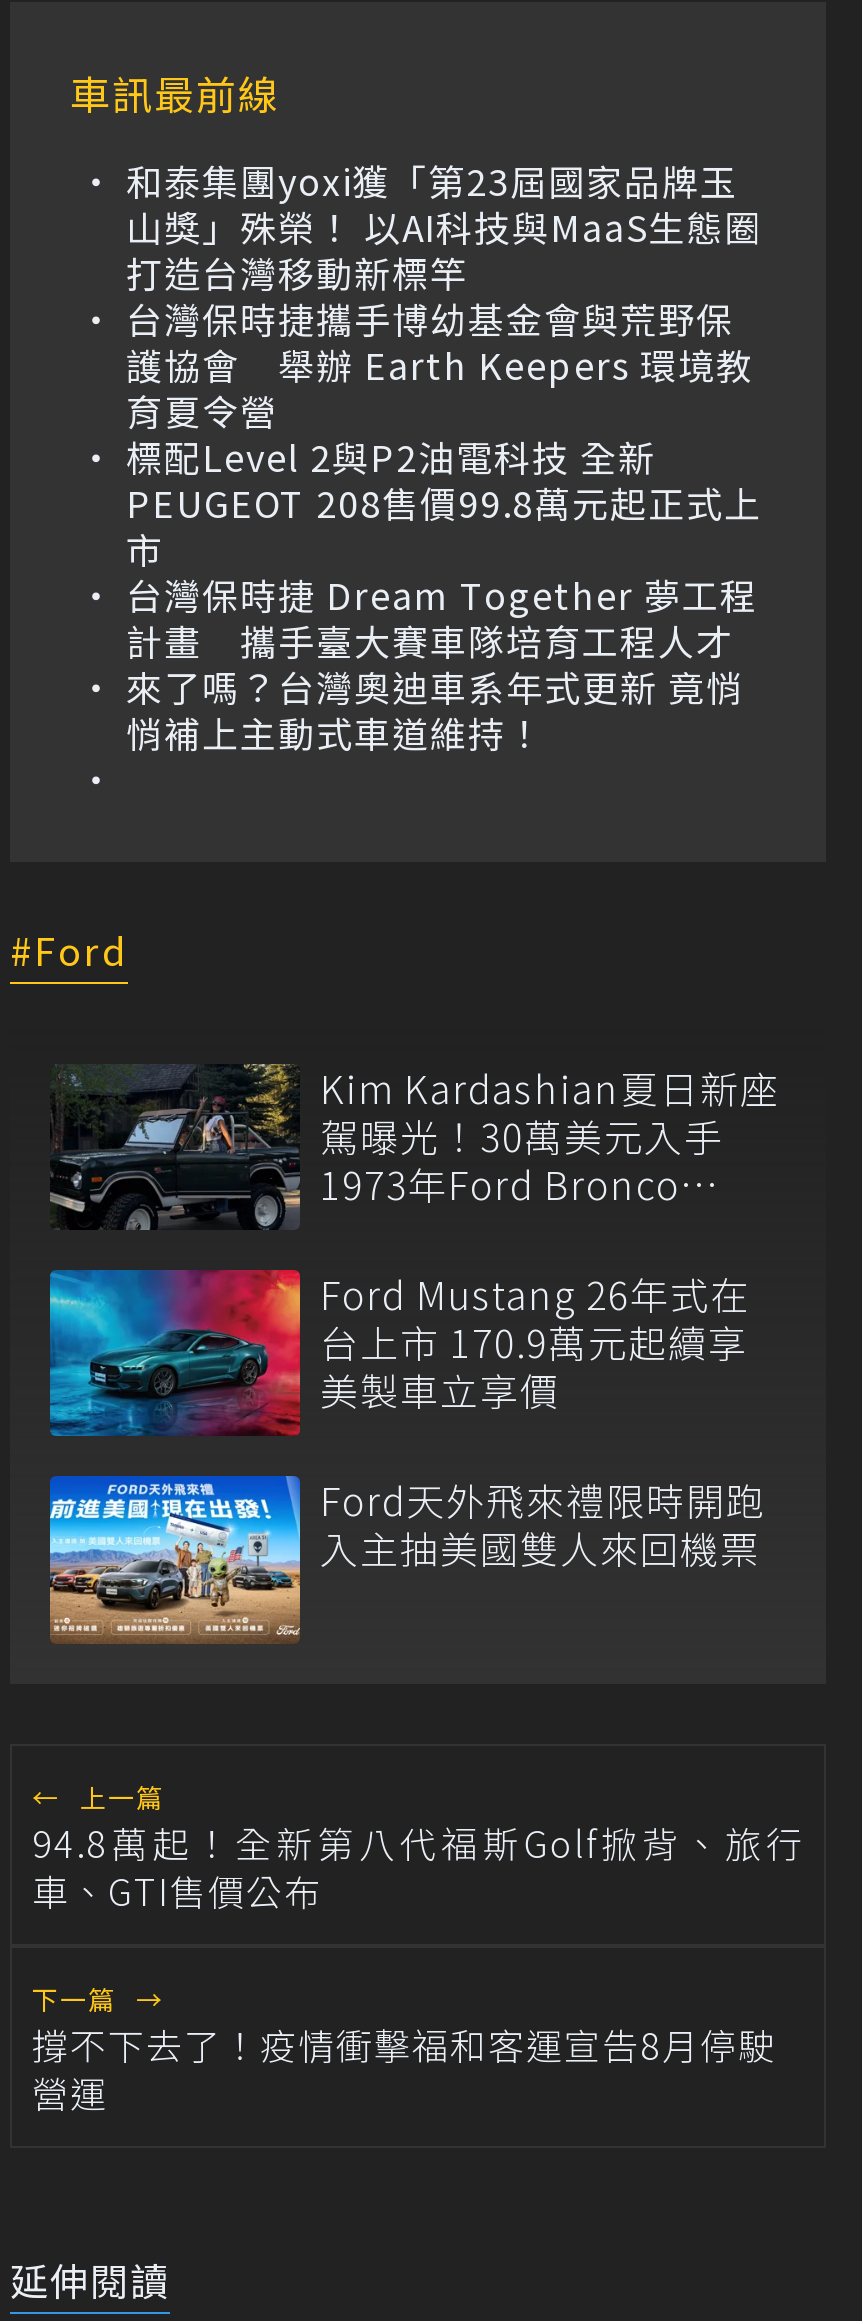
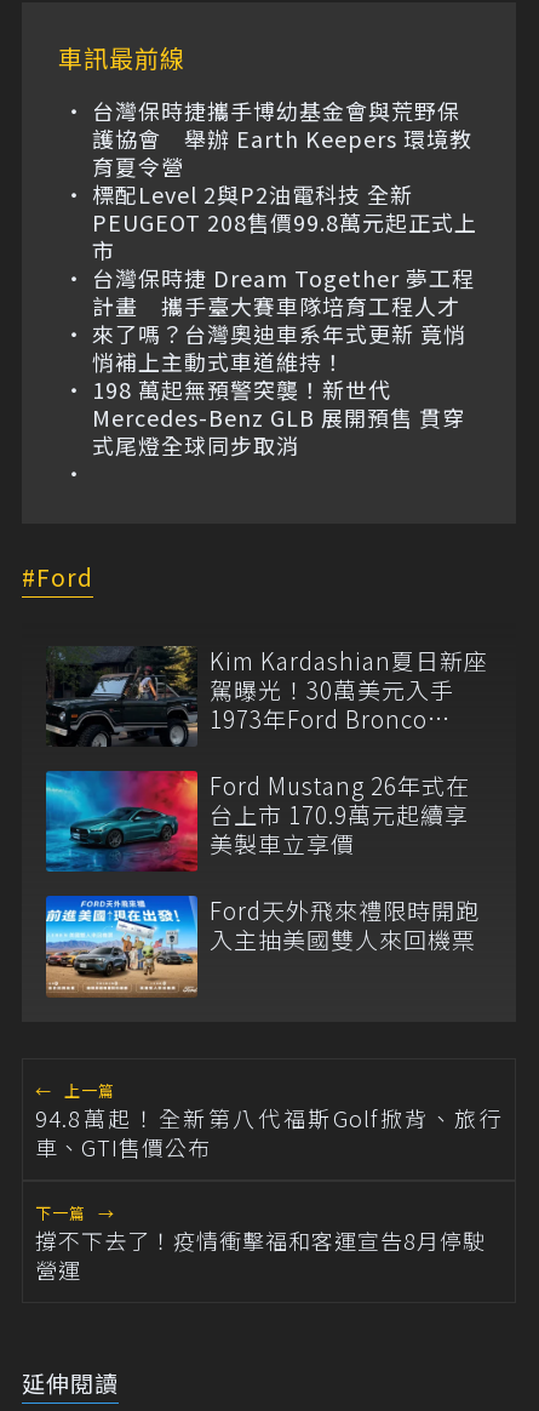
[126,153,762,297] 和泰集團yoxi獲「第23屆國家品牌玉 | 山獎」殊榮！ 以AI科技與MaaS生態圈 | 打造台灣移動新標竿 -> none
moved [126,291,762,757] -> [92,94,477,377]: 台灣保時捷攜手博幼基金會與荒野保 | 護協會 舉辦 Earth Keepers 環境教 | 標配Level 2與P2油電科技 全新 | ... | 來了嗎？台灣奧迪車系年式更新 竟悄 | 悄補上主動式車道維持！
none -> [92,373,465,460] 198 萬起無預警突襲！新世代 | Mercedes-Benz GLB 展開預售 貫穿 | 式尾燈全球同步取消

